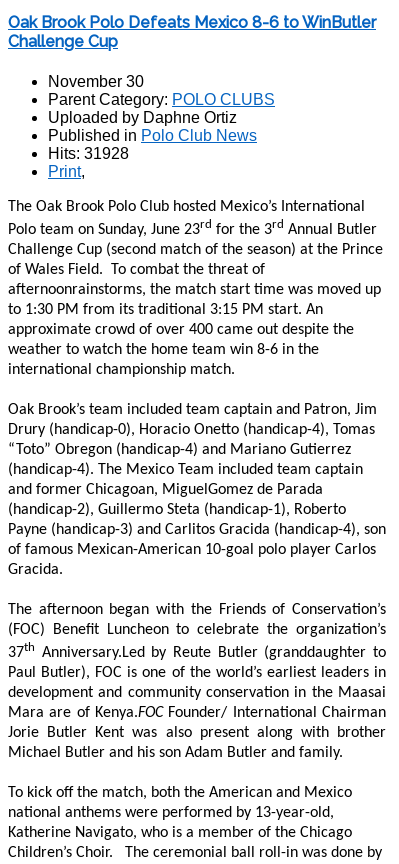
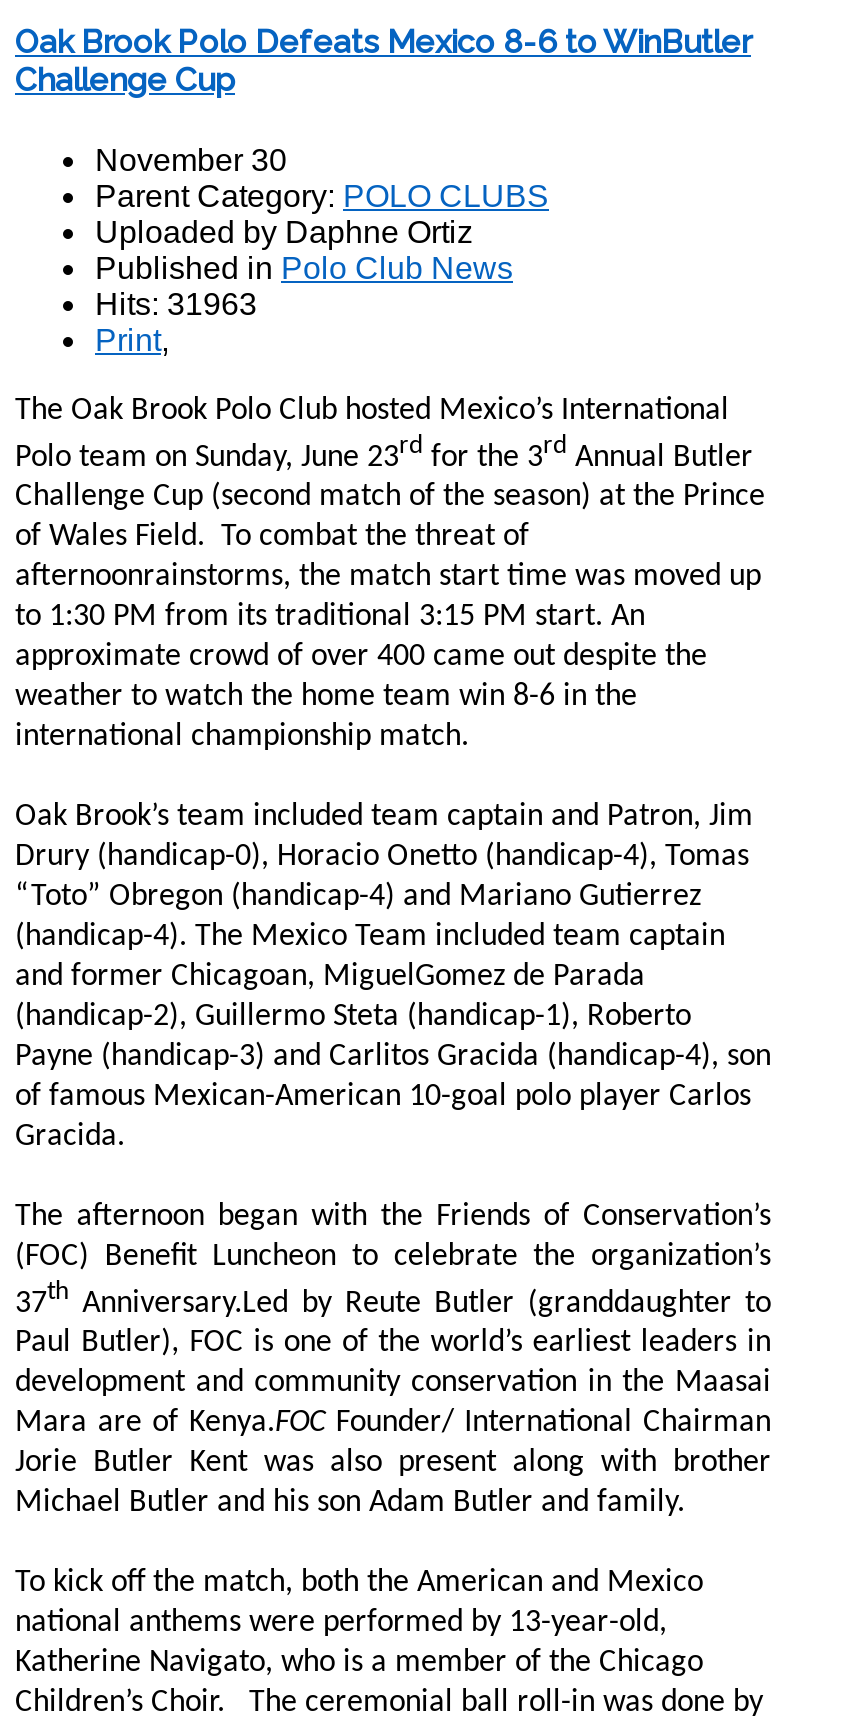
[48,144,129,161] Hits: 31928 -> [95,286,257,320] Hits: 31963

